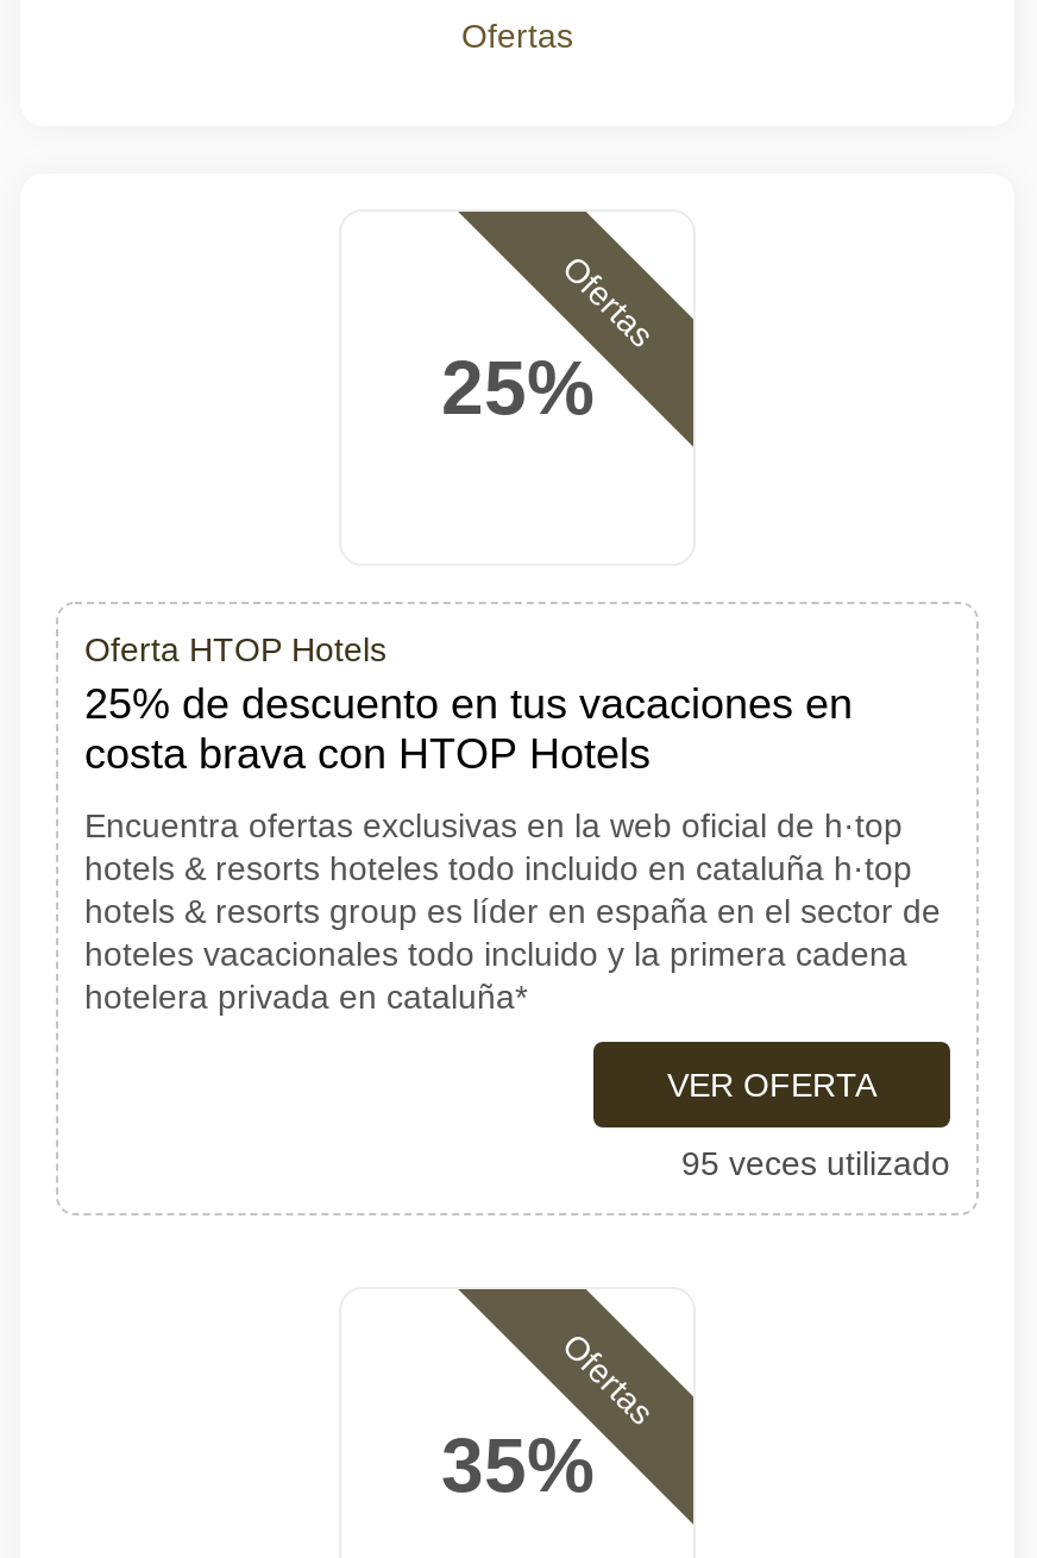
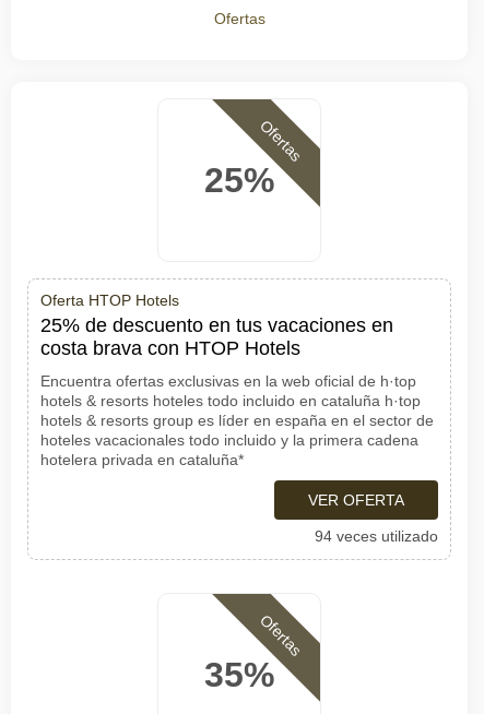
[681,1144,950,1182] 95 veces utilizado -> [315,527,438,545] 94 veces utilizado

